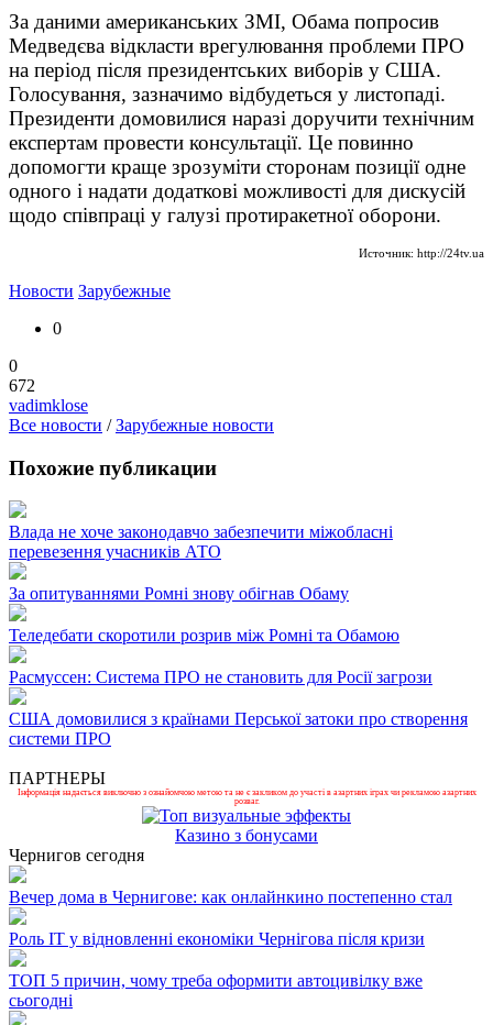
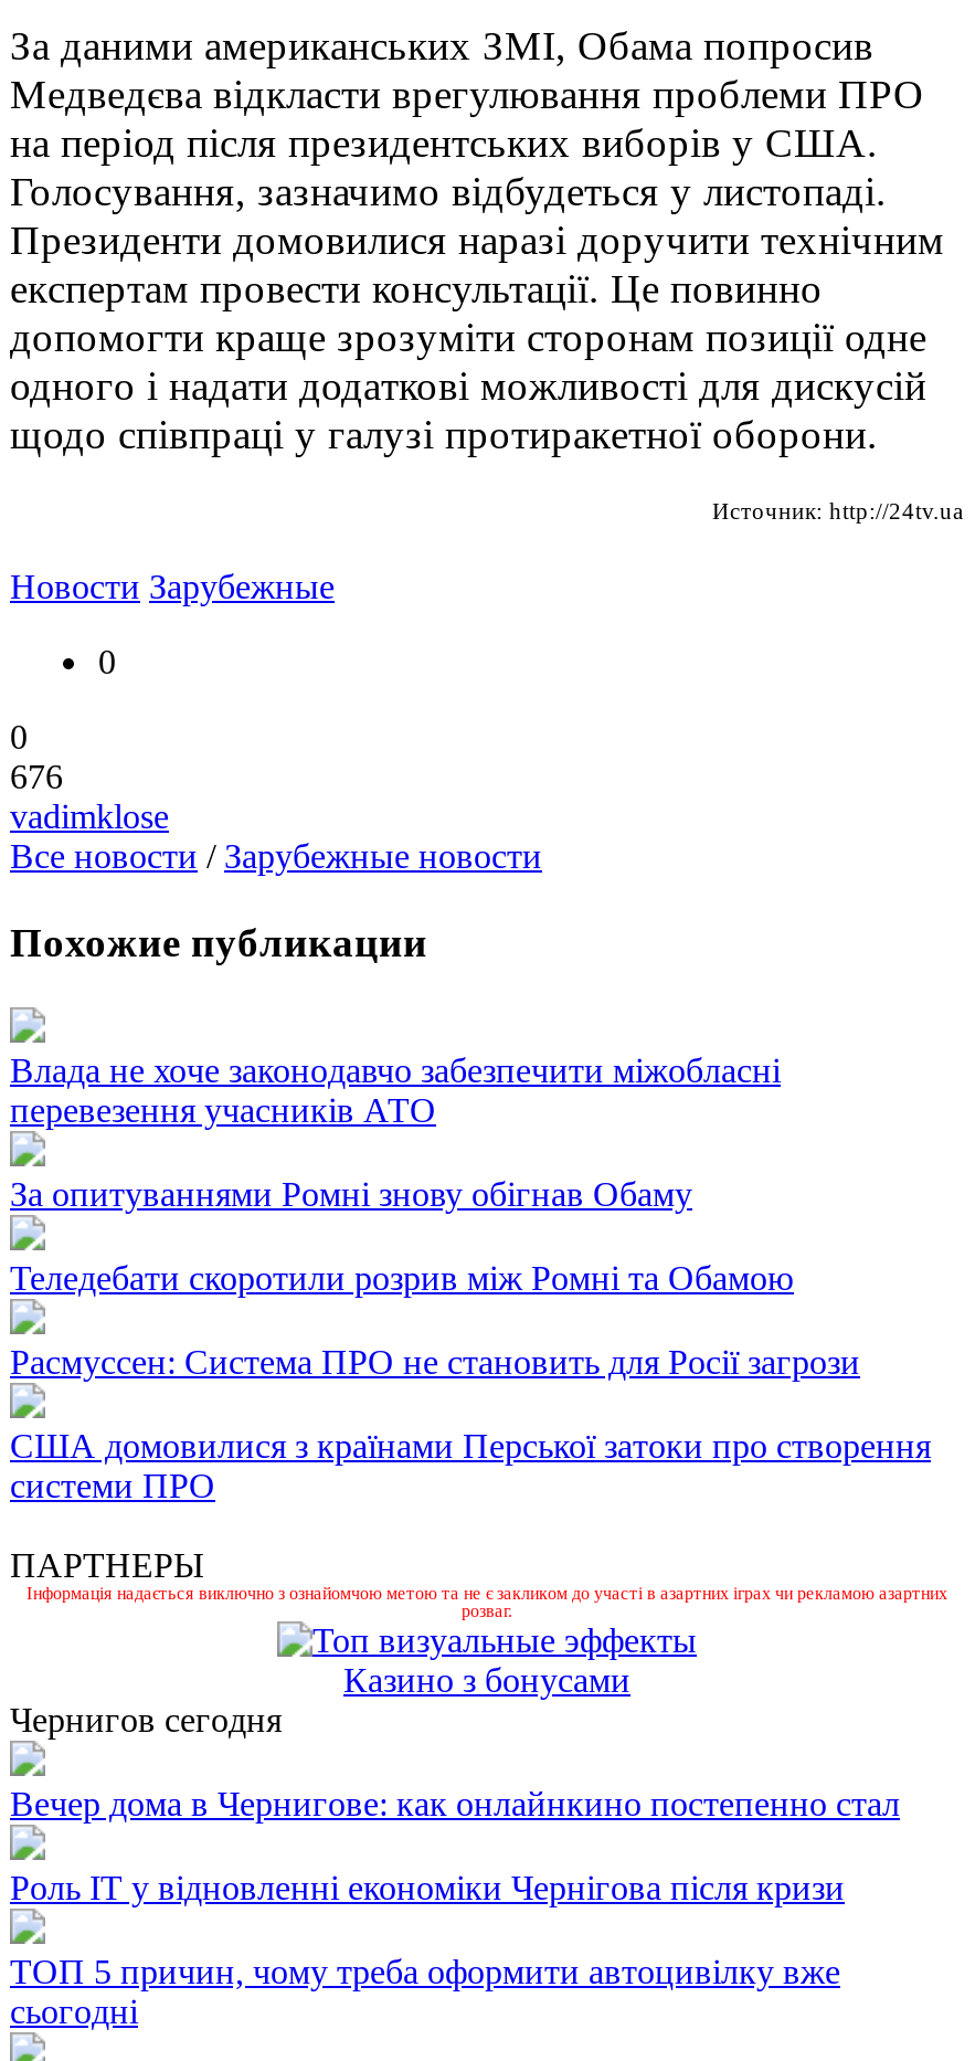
[9,376,35,395] 672 -> [10,757,63,795] 676

